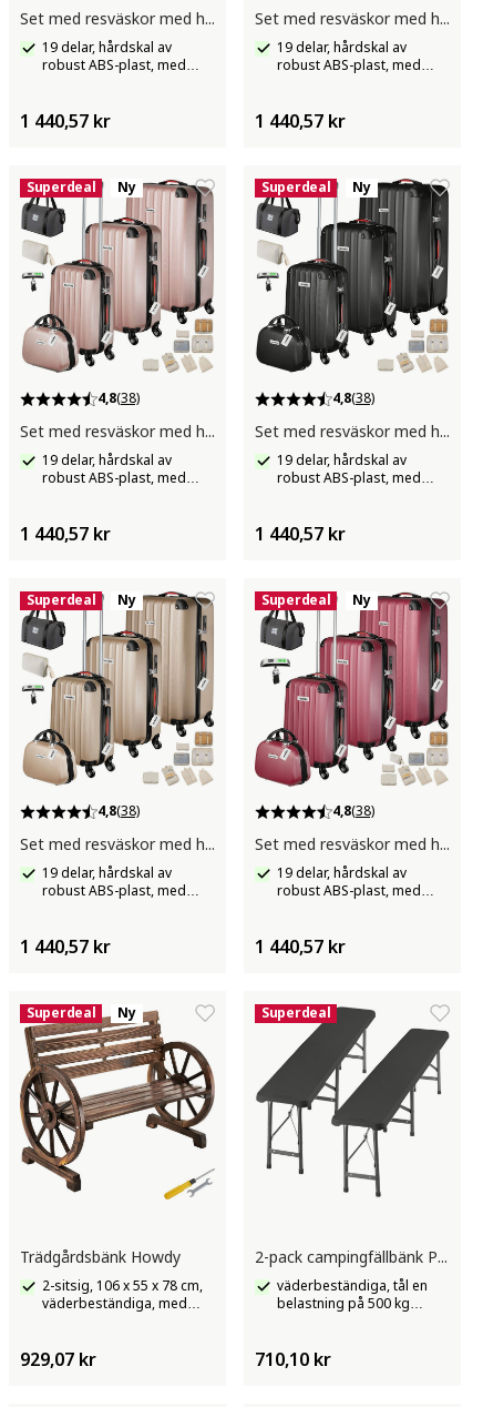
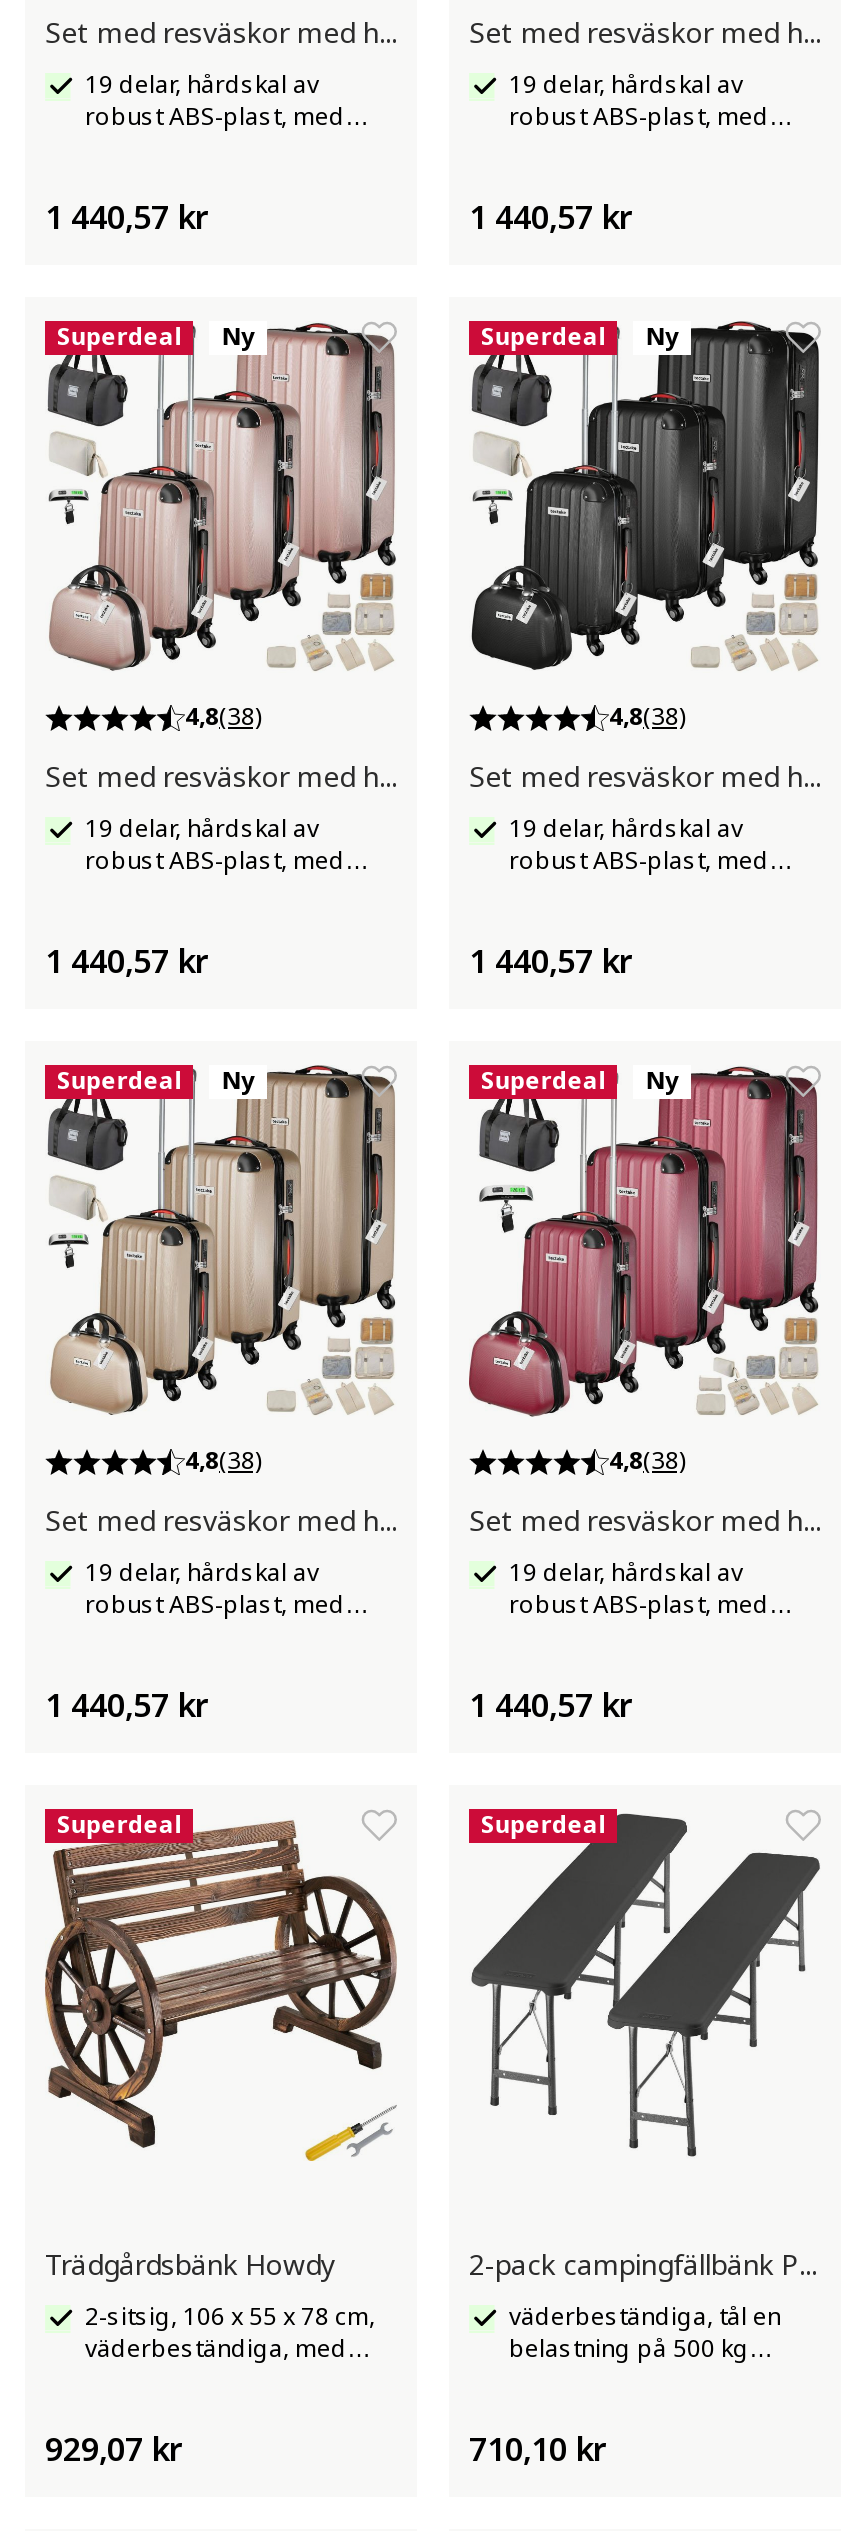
[118,1003,136,1022] Ny -> none

